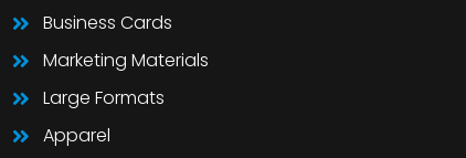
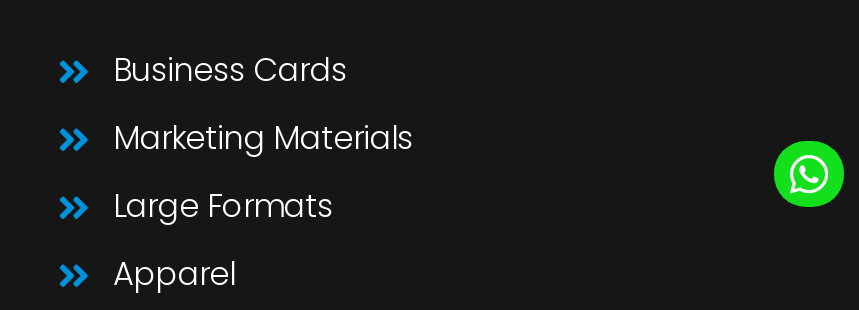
none -> [772,139,846,209] [image]

